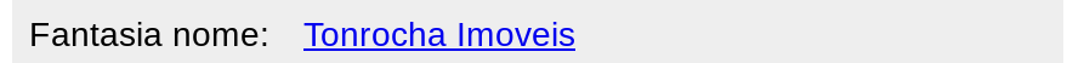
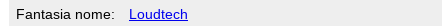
[303,14,575,53] Tonrocha Imoveis -> [129,6,188,22] Loudtech

